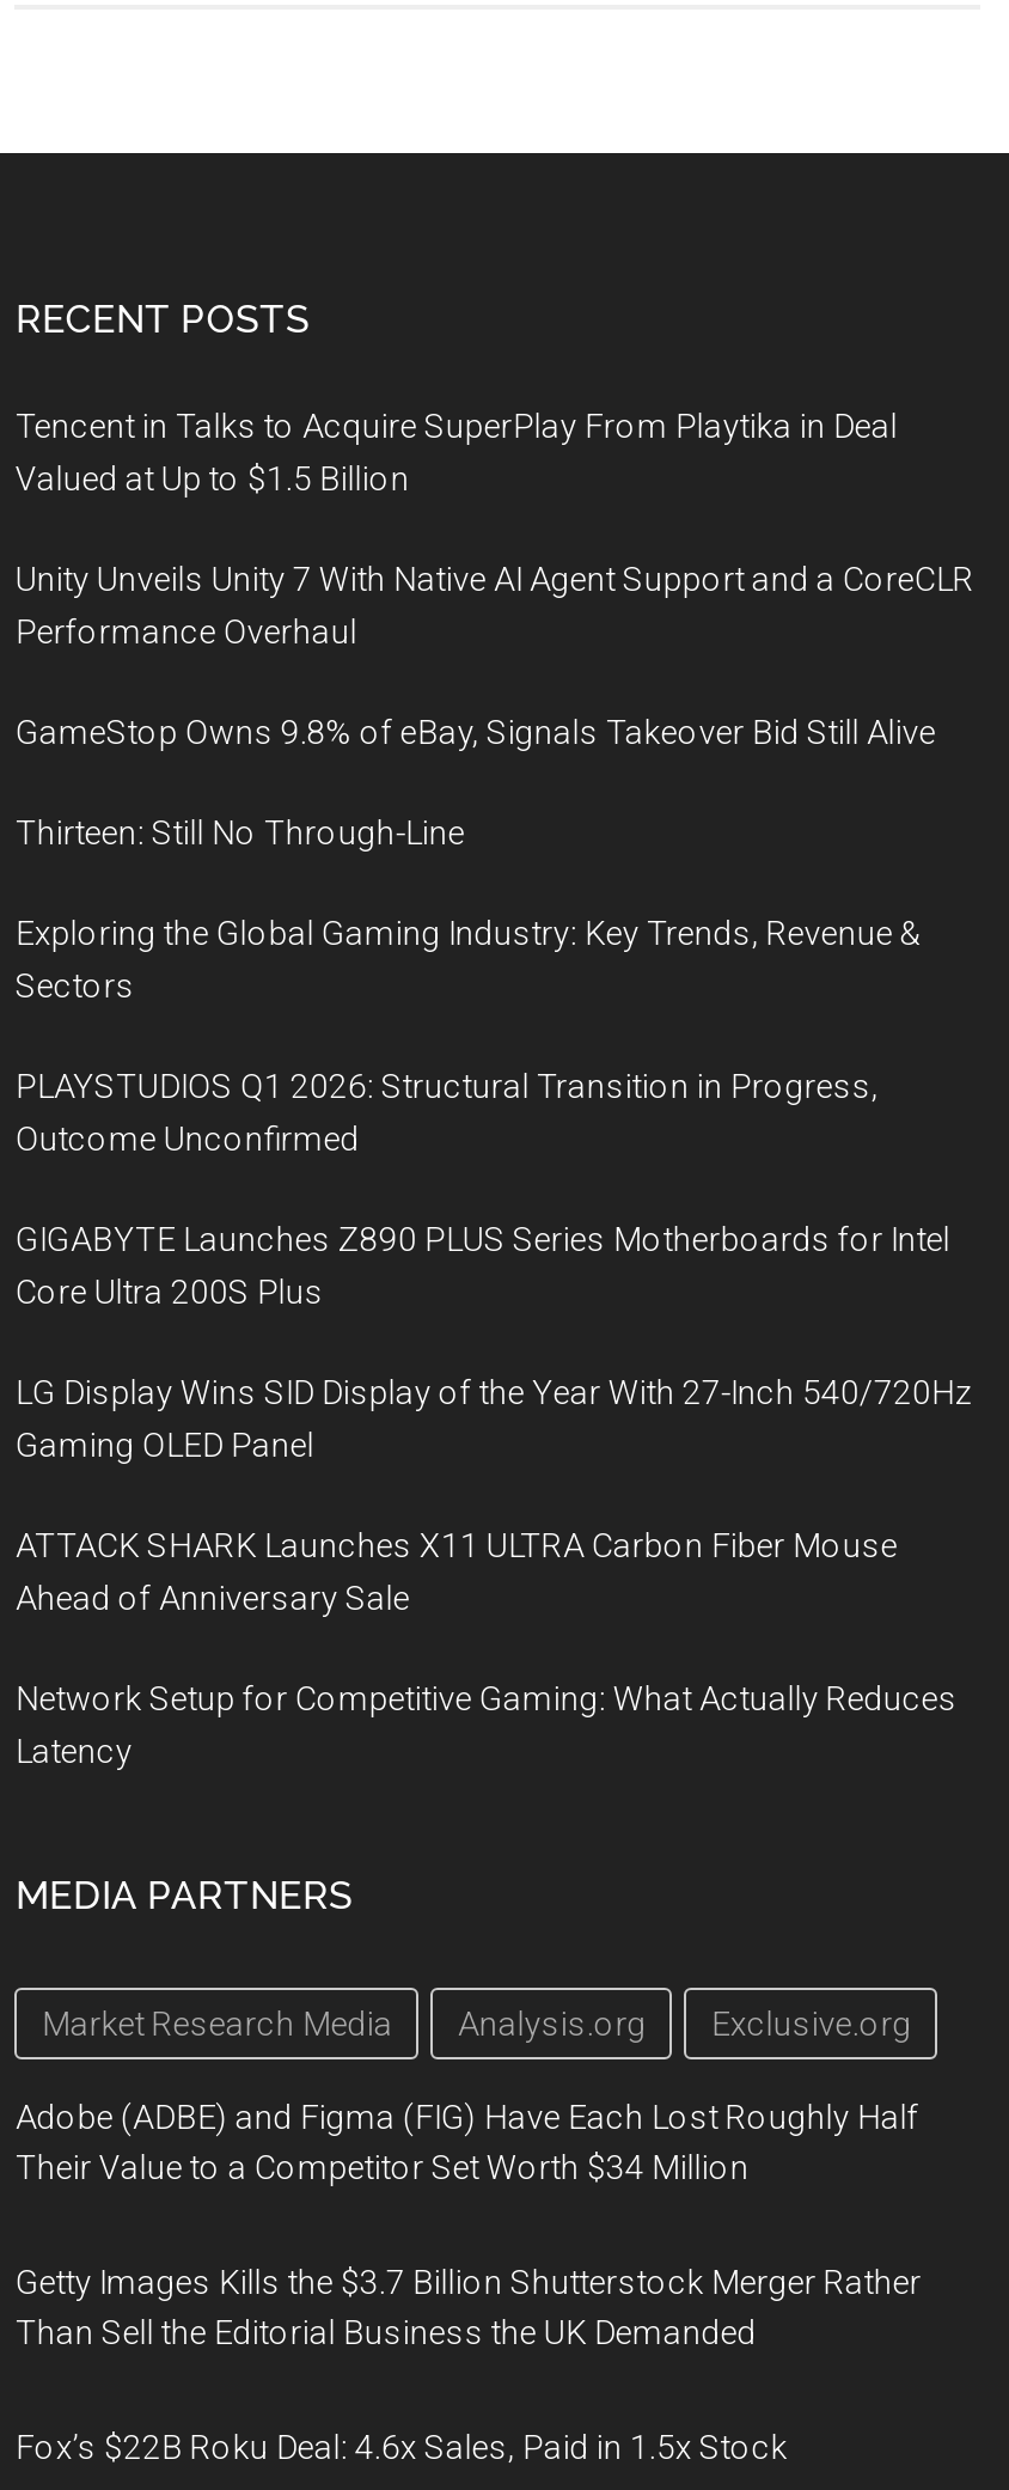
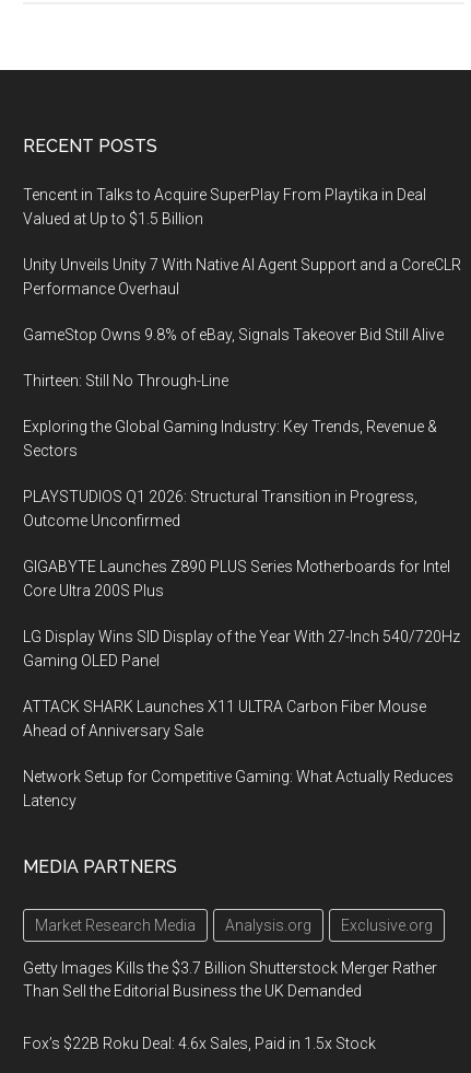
[15,2098,919,2186] Adobe (ADBE) and Figma (FIG) Have Each Lost Roughly Half | Their Value to a Competitor Set Worth $34 Million -> none

